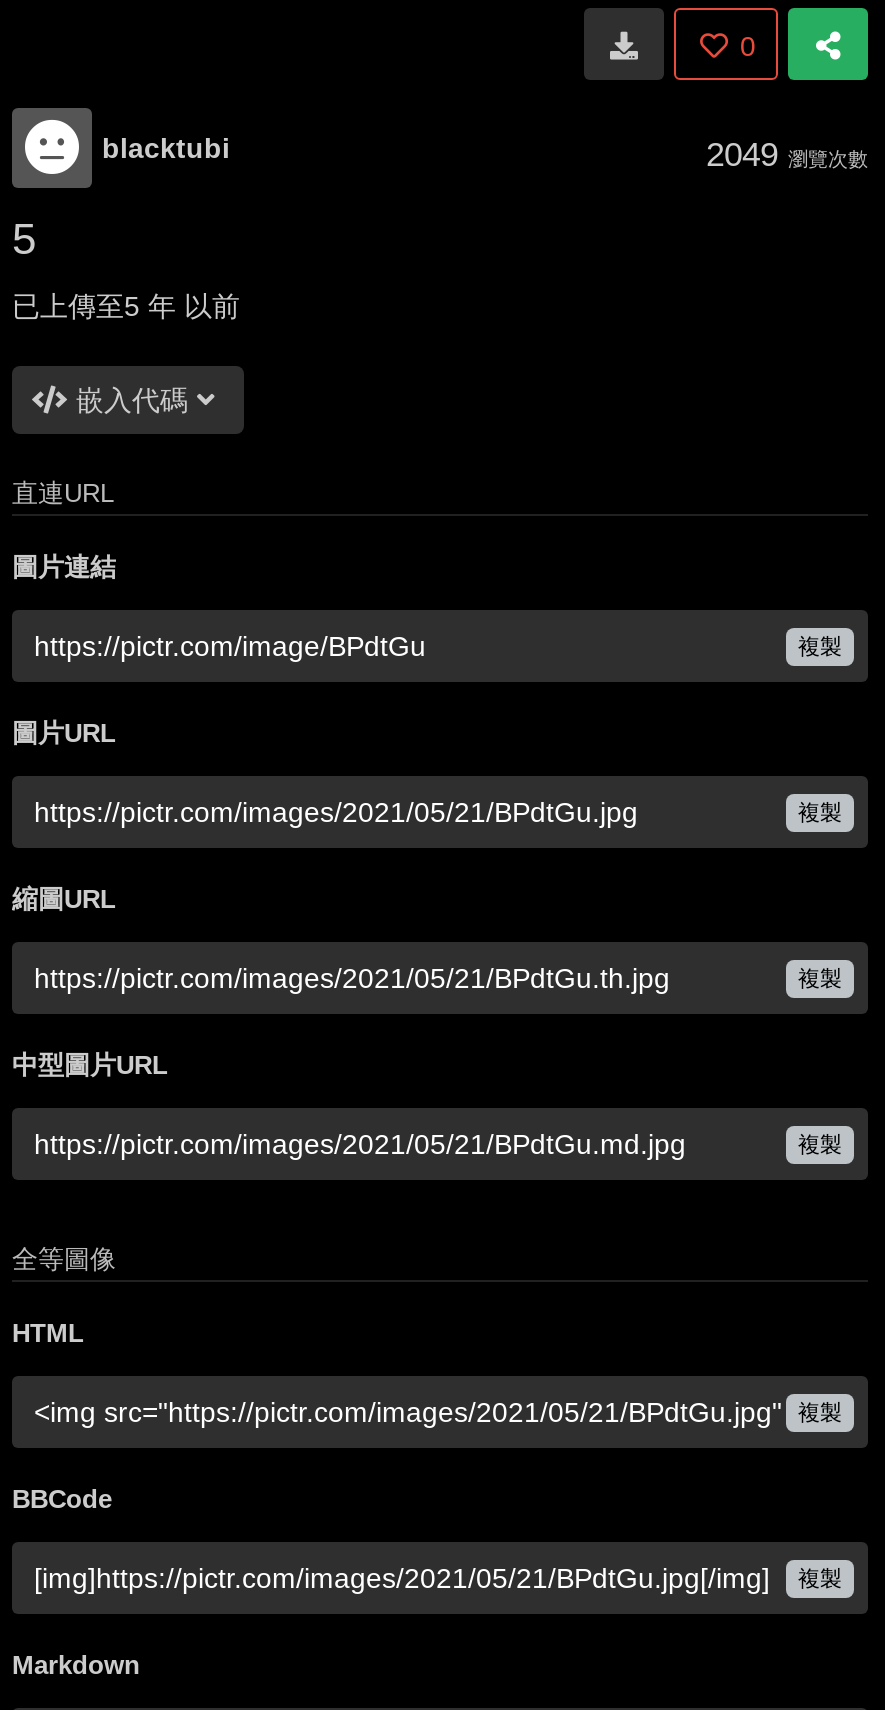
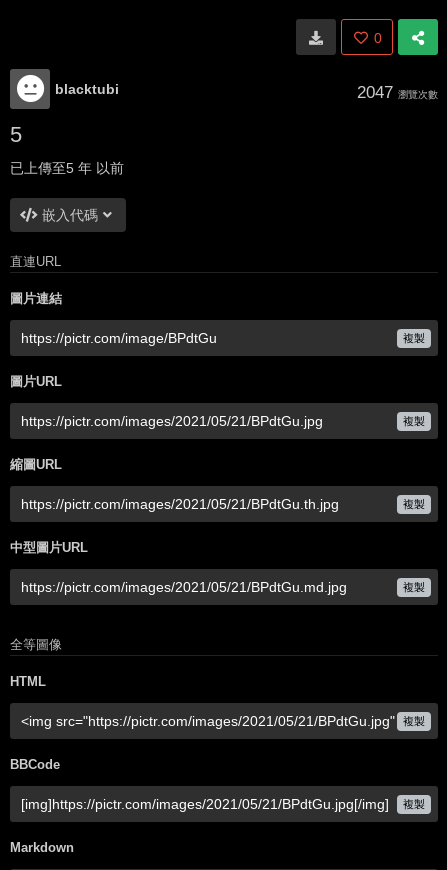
[706,136,868,174] 2049瀏覽次數 -> [357,83,438,102] 2047瀏覽次數

